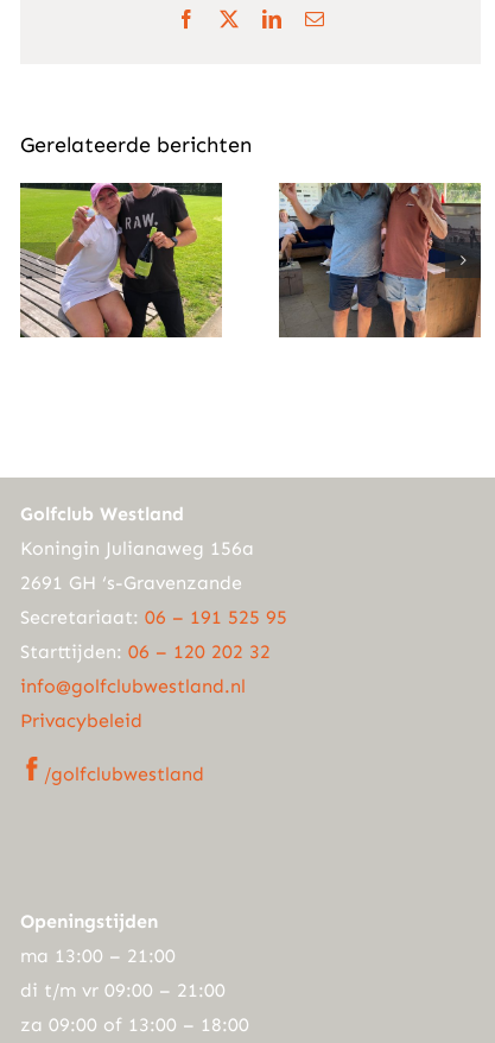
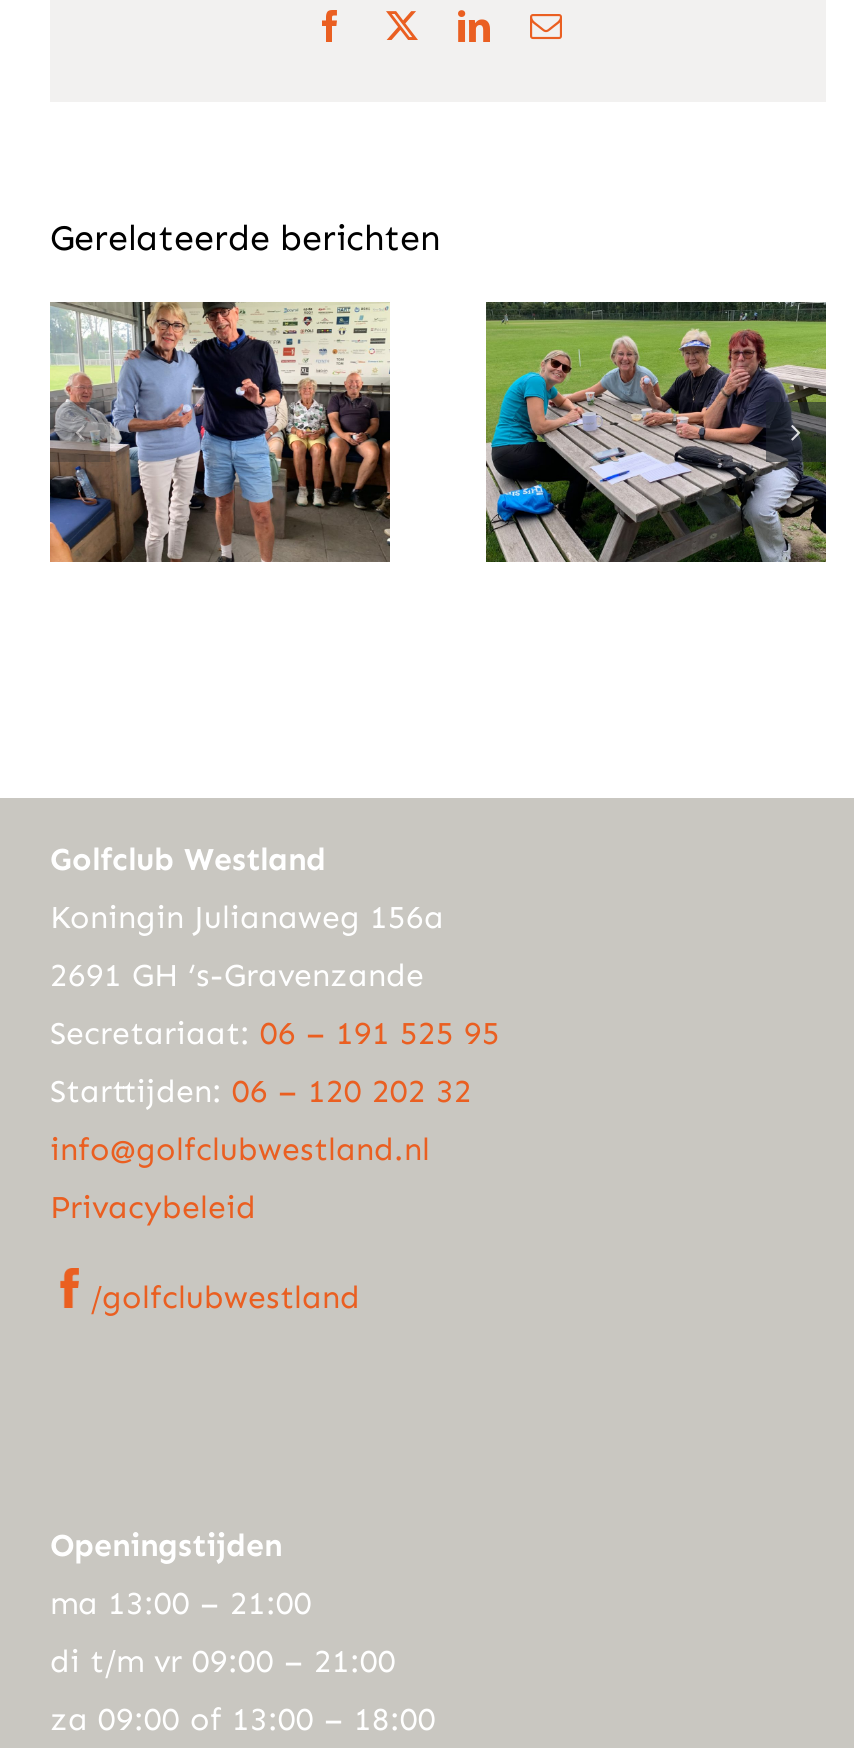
[19,182,223,339] [image] -> [48,300,392,564] [image]
[278,182,482,339] [image] -> [484,300,828,564] [image]

